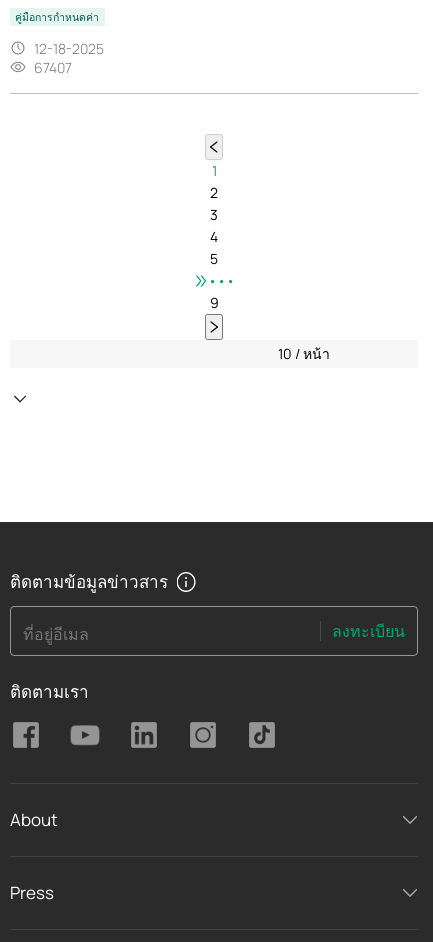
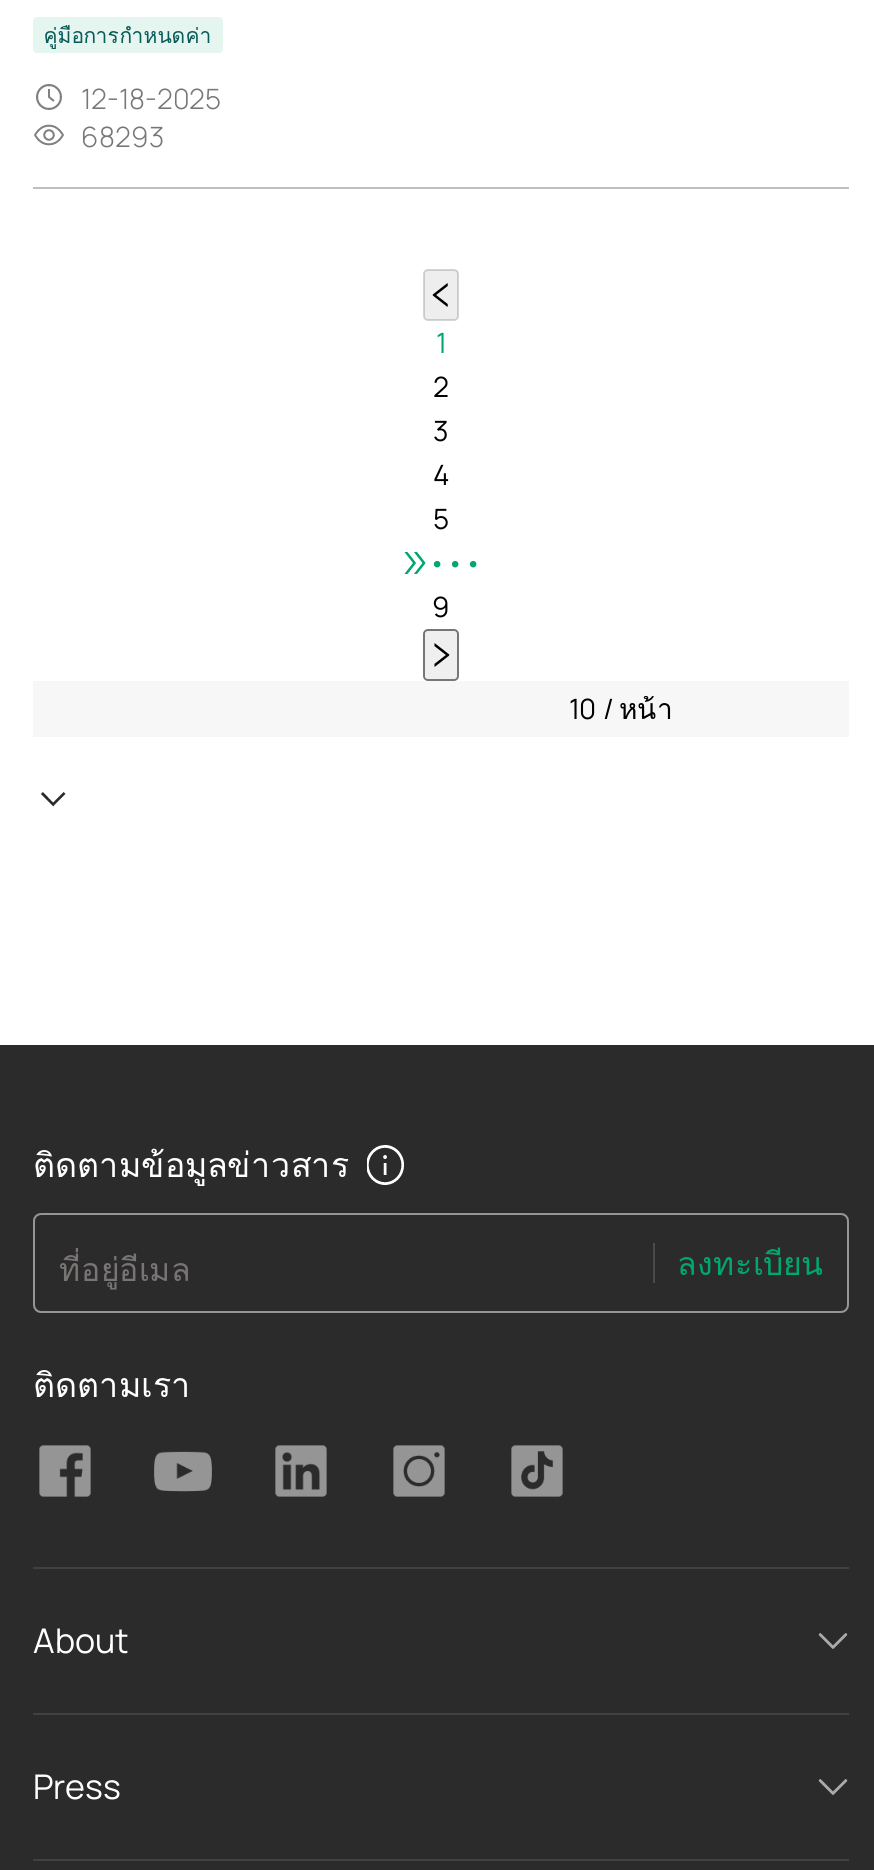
[34,58,72,77] 67407 -> [81,117,165,155] 68293

